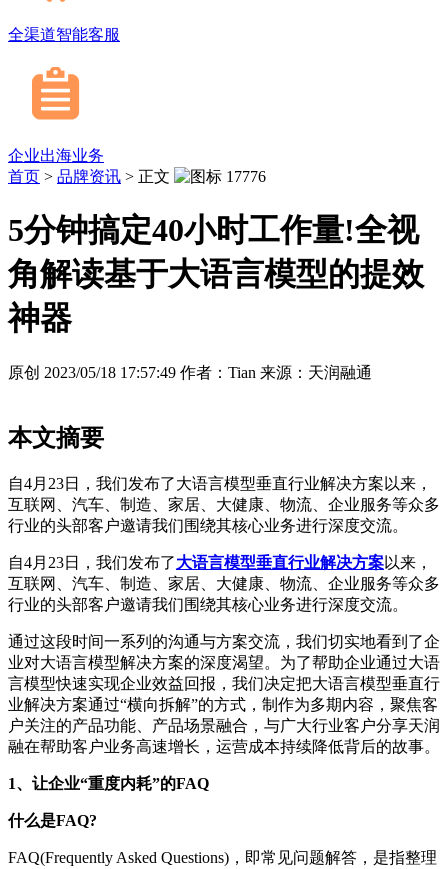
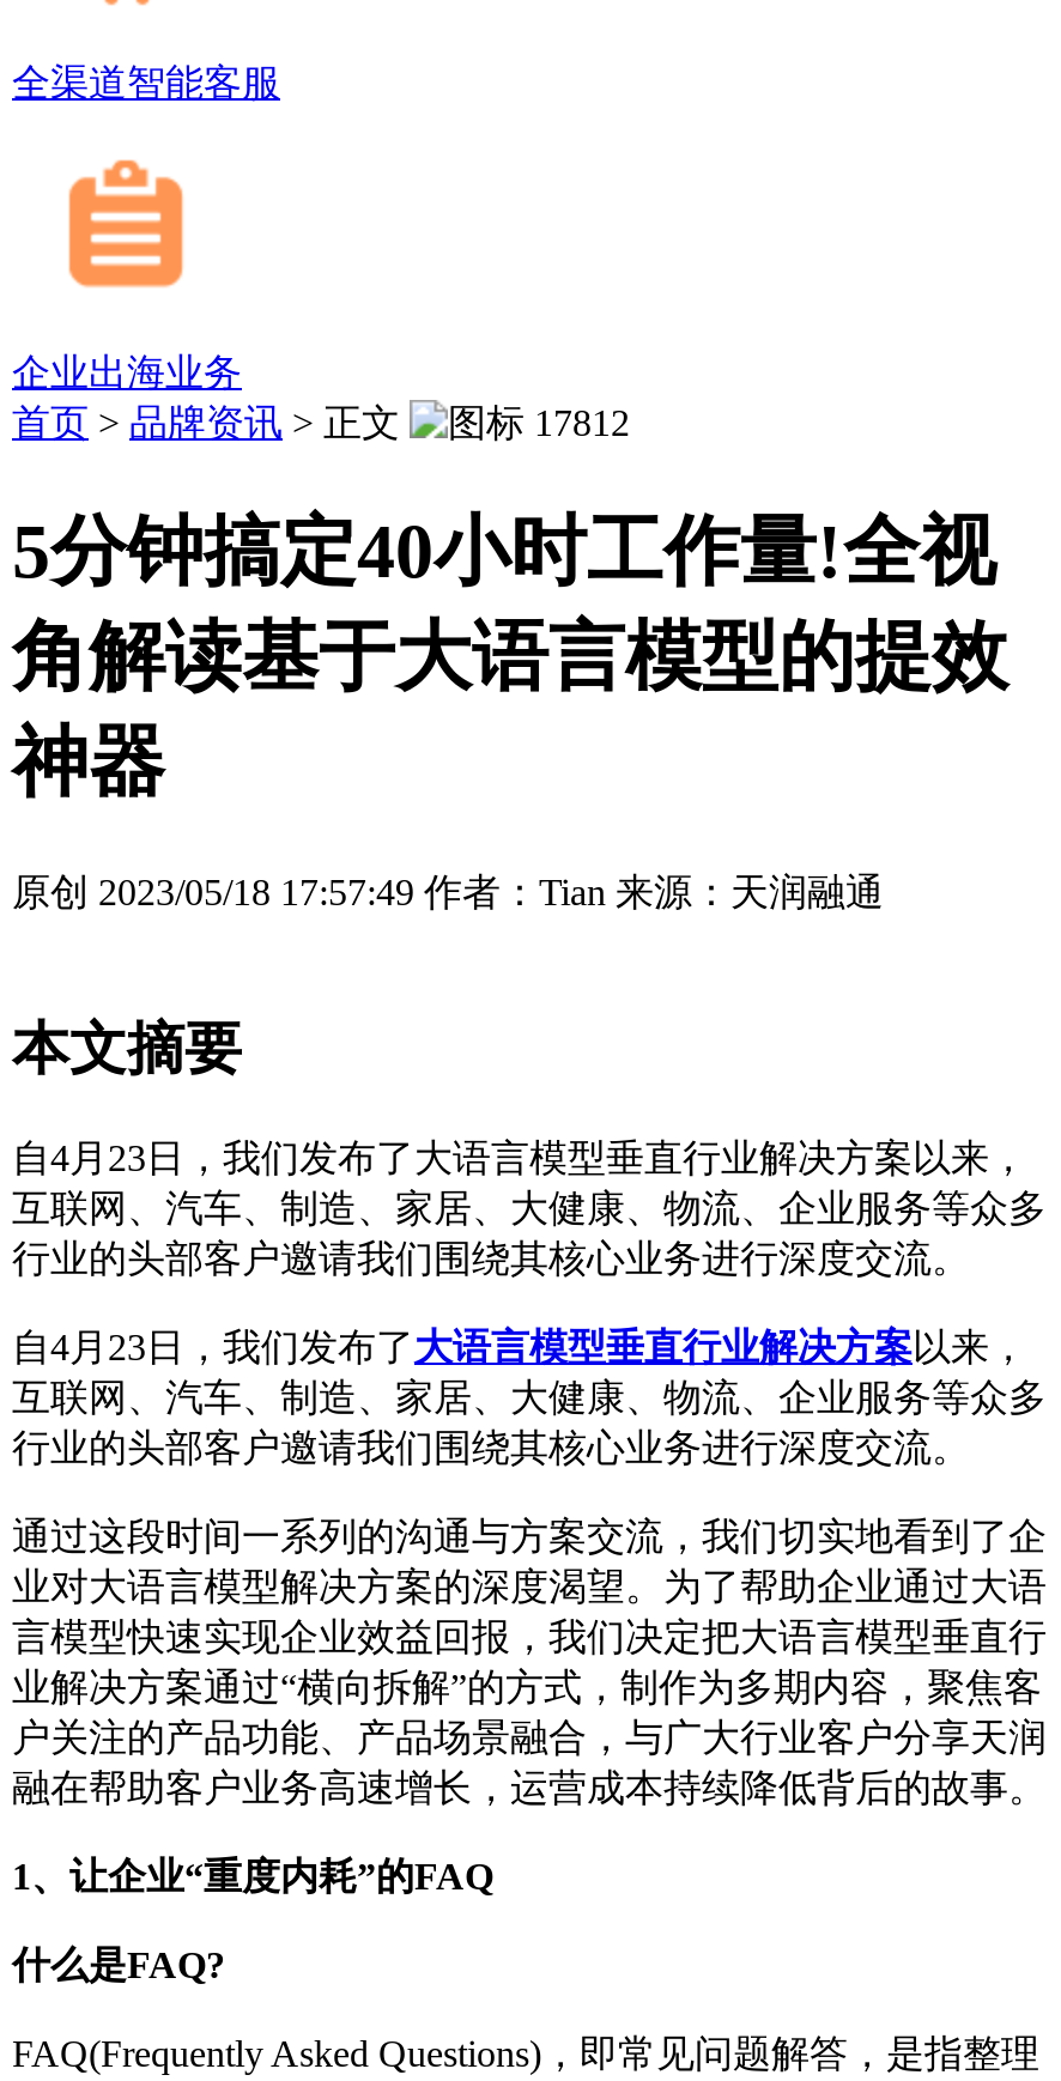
[226,168,266,185] 17776 -> [534,402,630,443] 17812

